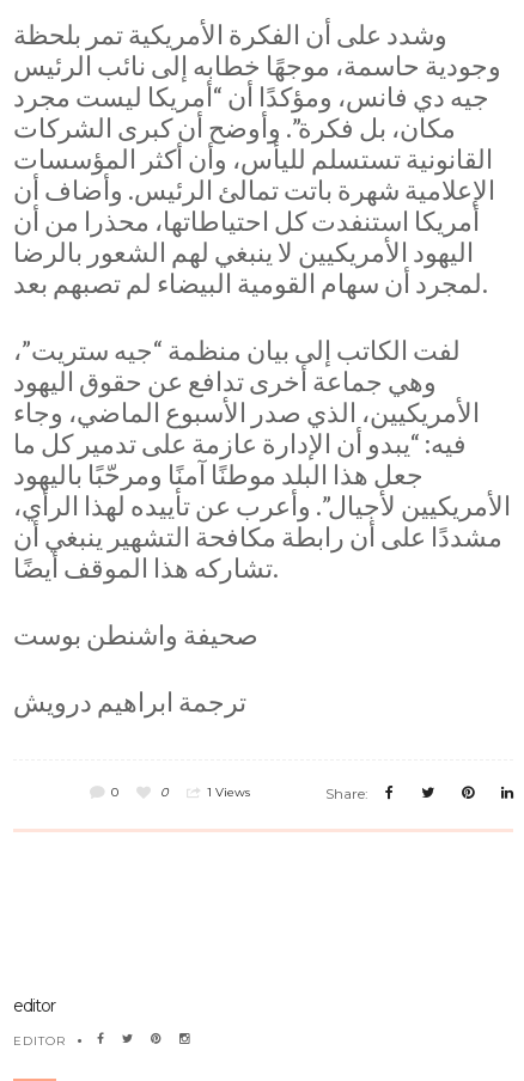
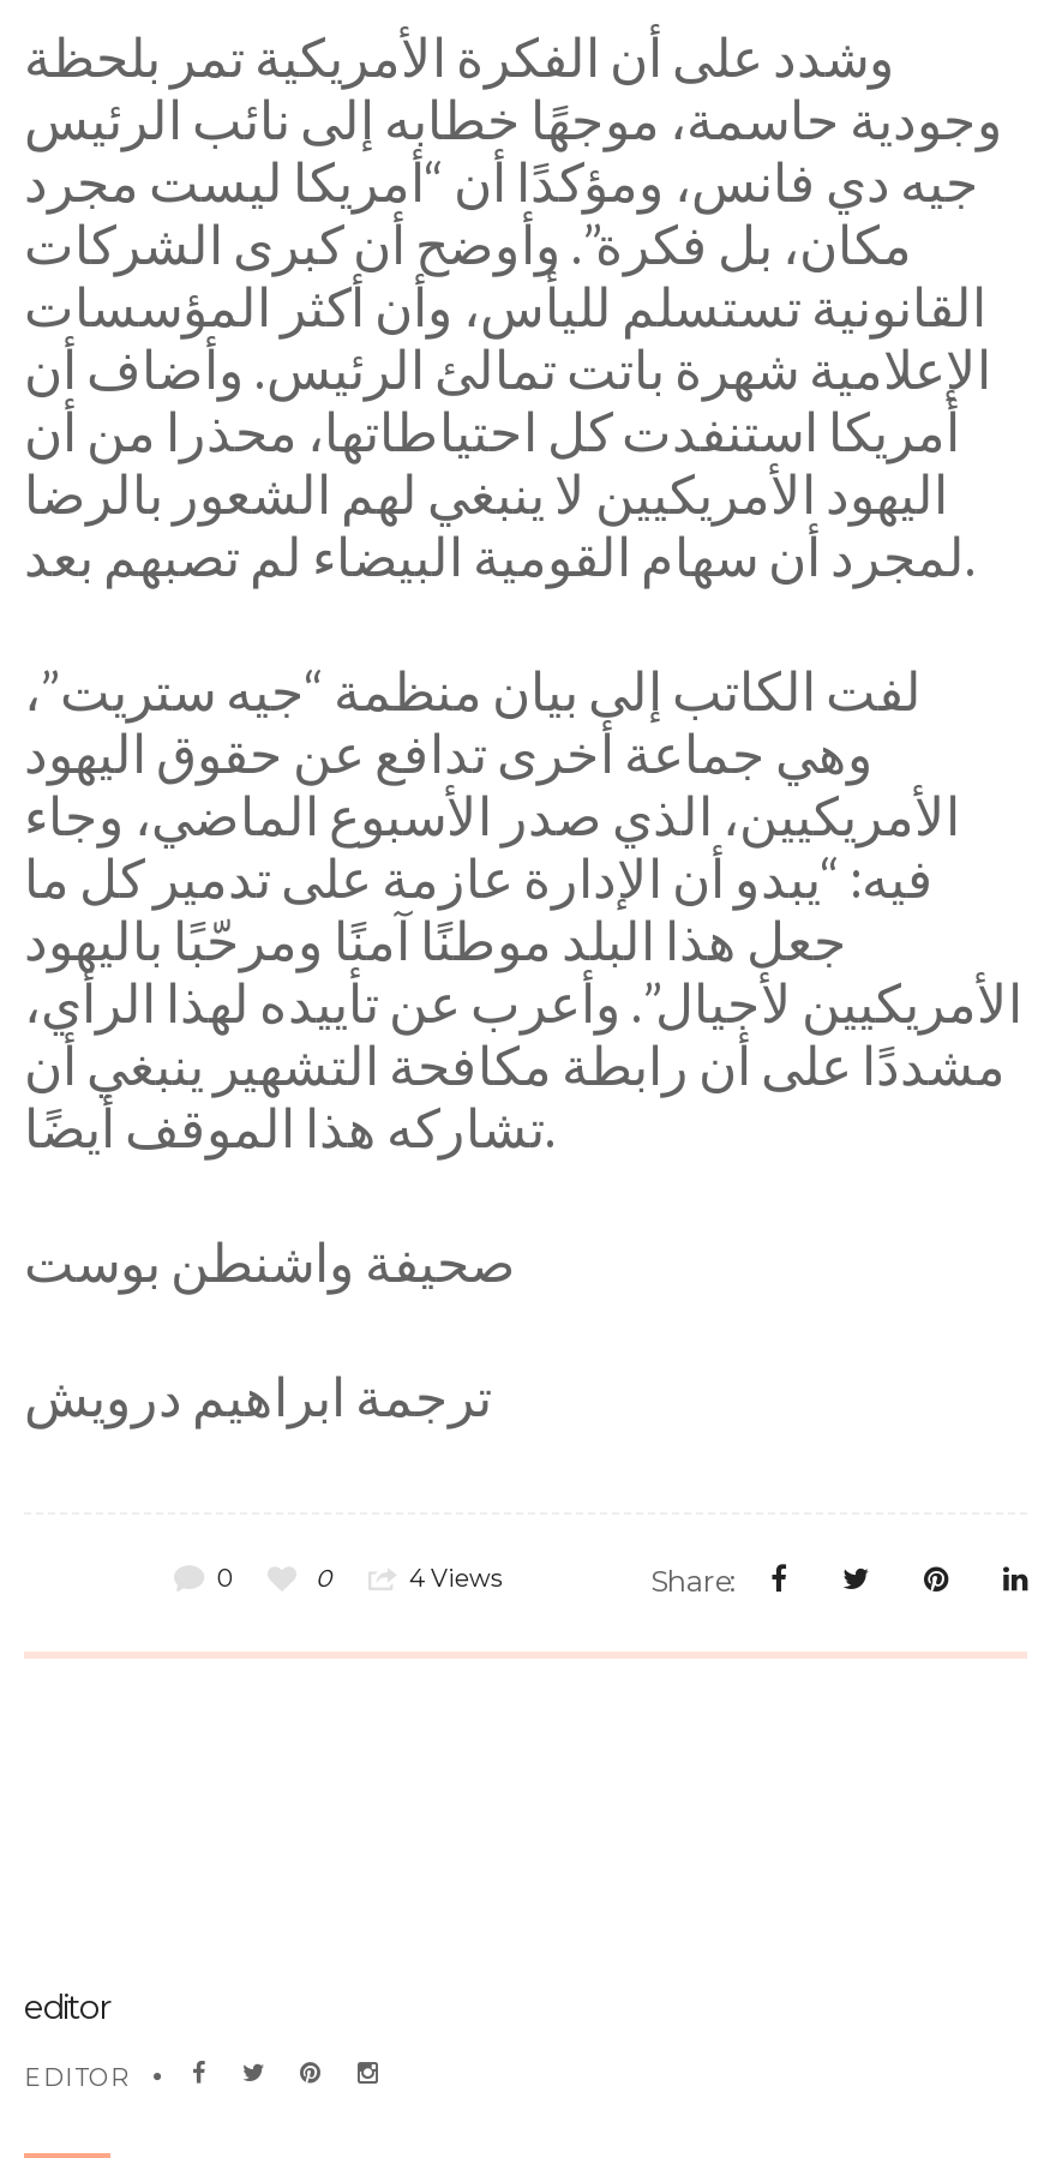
[206,784,249,800] 1 Views -> [409,1562,500,1593] 4 Views

